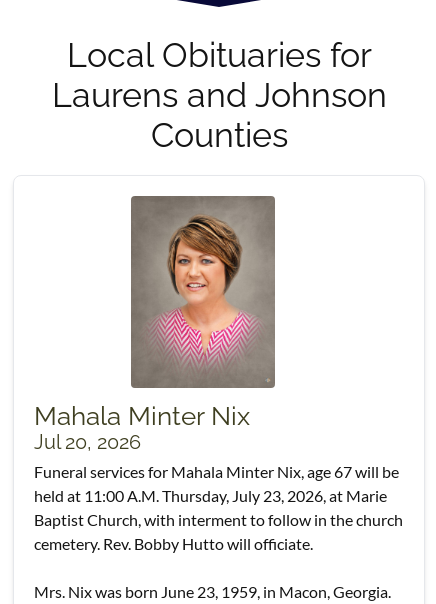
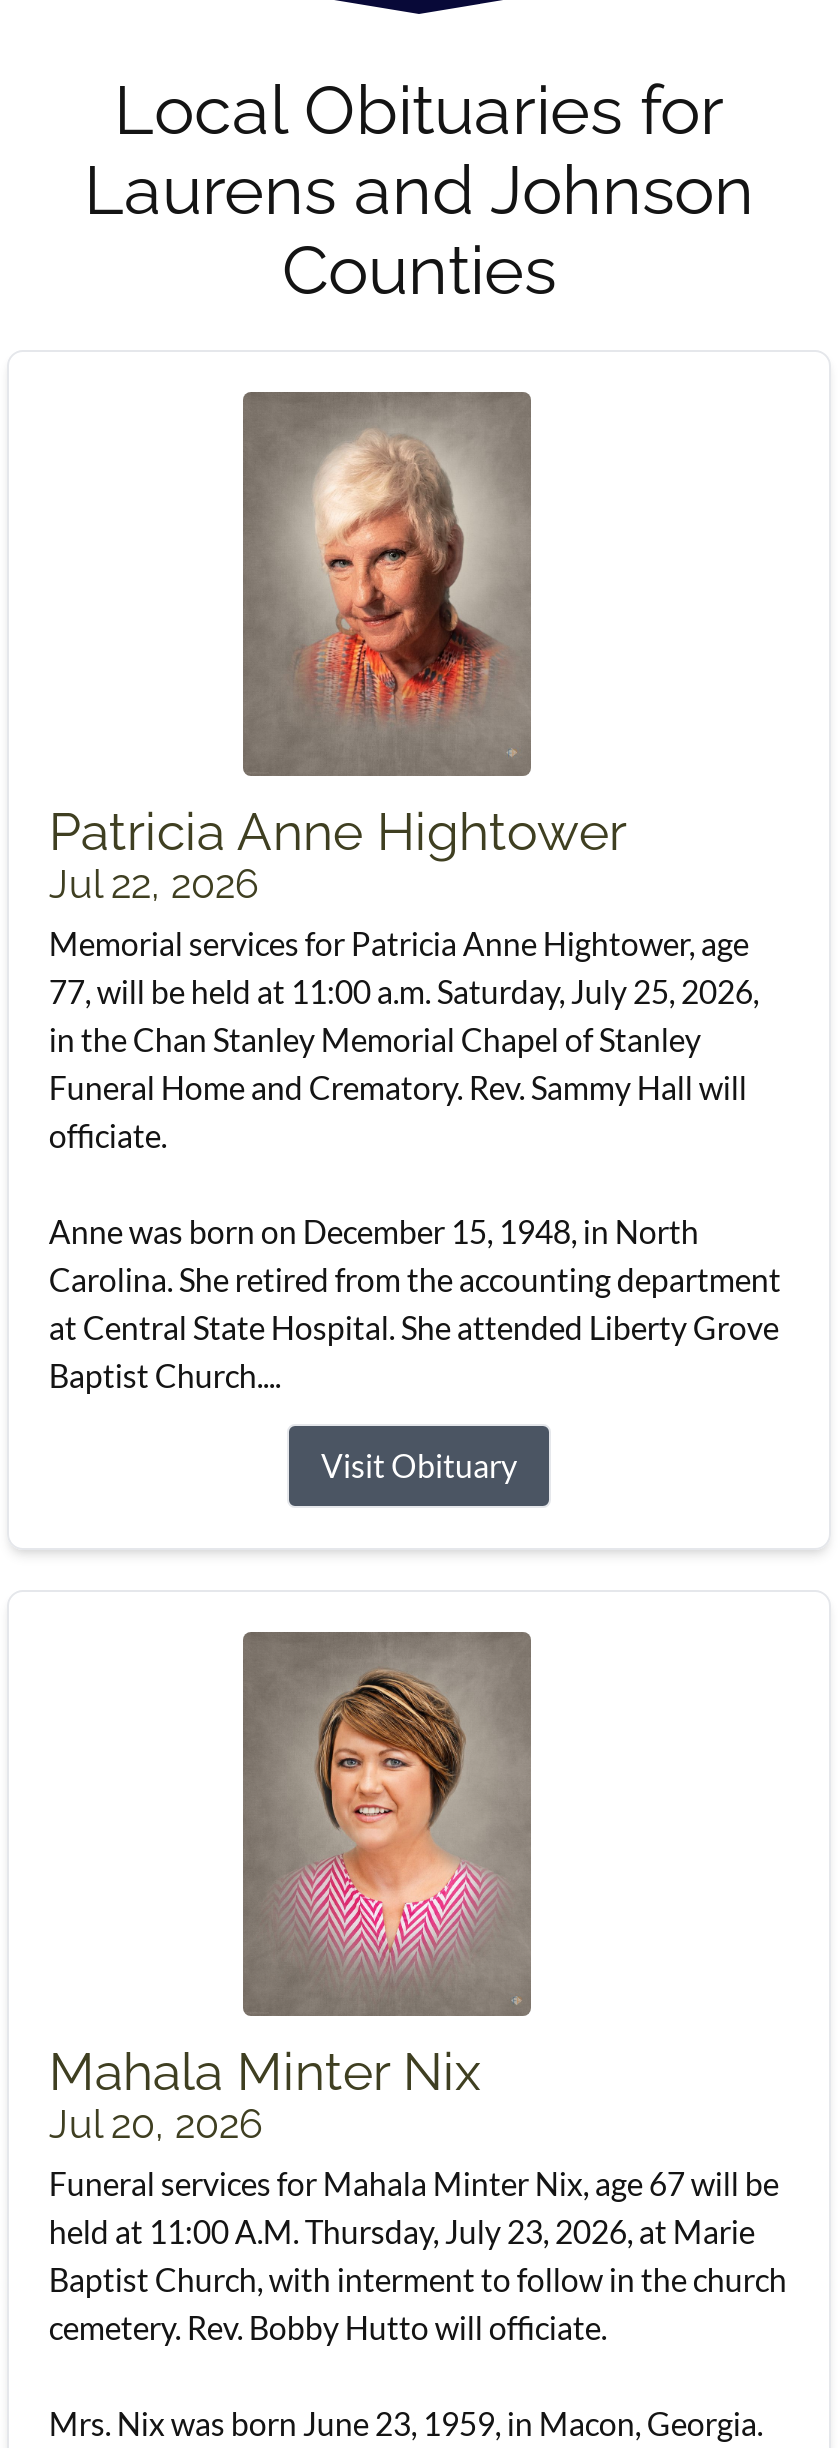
none -> [49,428,781,1483] [image] | Patricia Anne Hightower | Jul 22, 2026 | Memorial services for Patricia Anne Hightower, age | 77, will be held at 11:00 a.m. Saturday, July 25, 2026, | in the Chan Stanley Memorial Chapel of Stanley | Funeral Home and Crematory. Rev. Sammy Hall will | officiate. | Anne was born on December 15, 1948, in North | Carolina. She retired from the accounting department | at Central State Hospital. She attended Liberty Grove | Baptist Church.... | Visit Obituary

